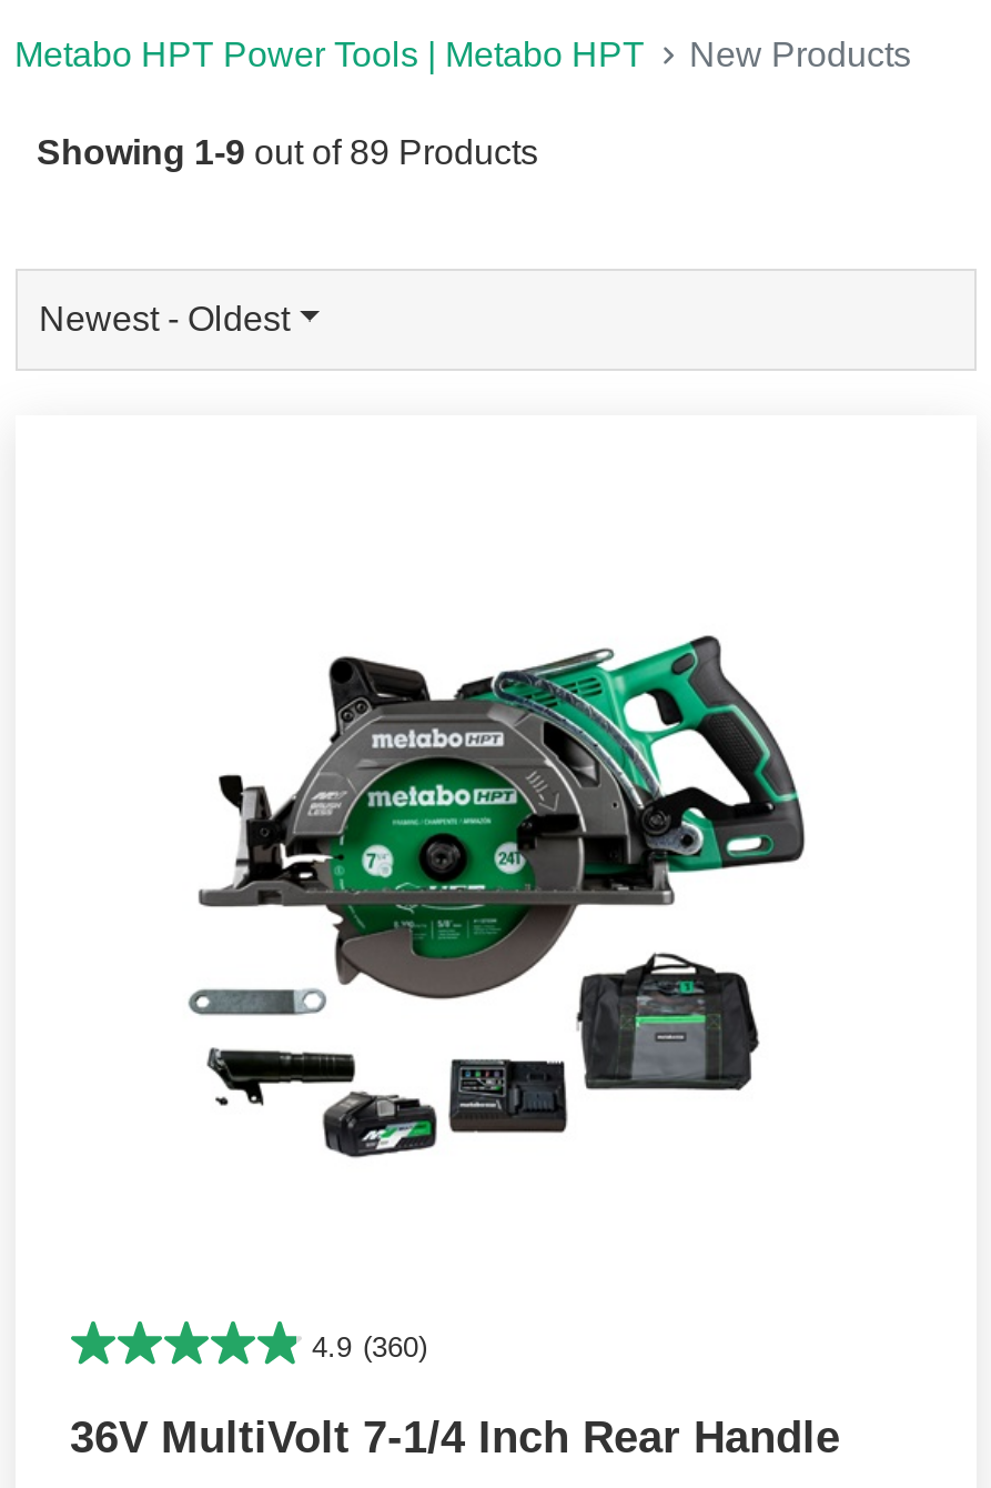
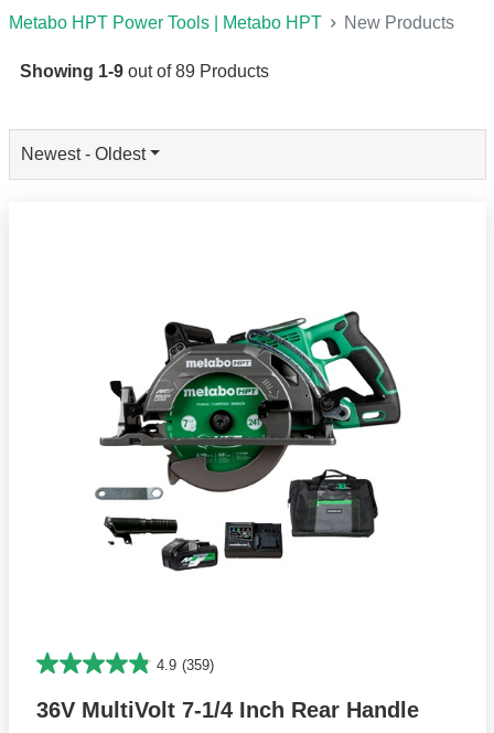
[312,1330,427,1363] 4.9 (360) -> [156,656,213,673] 4.9 (359)

